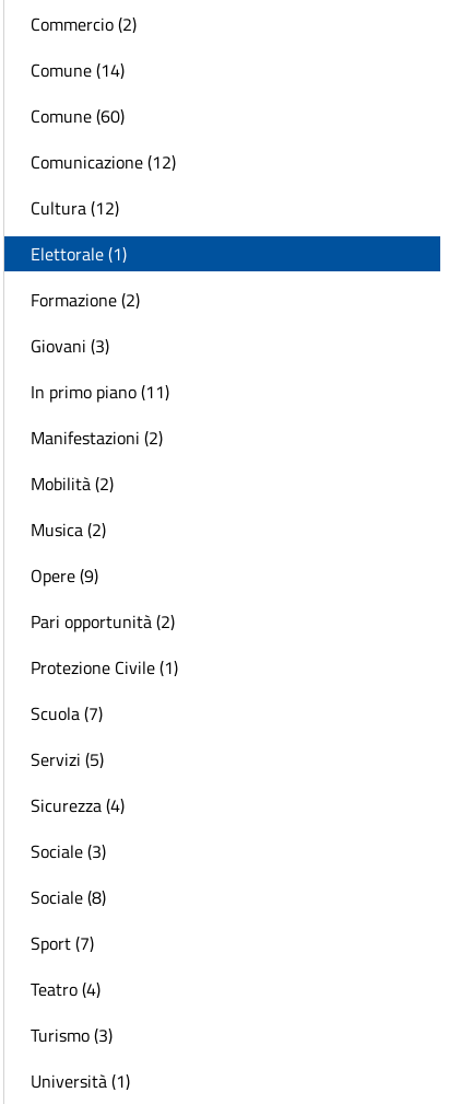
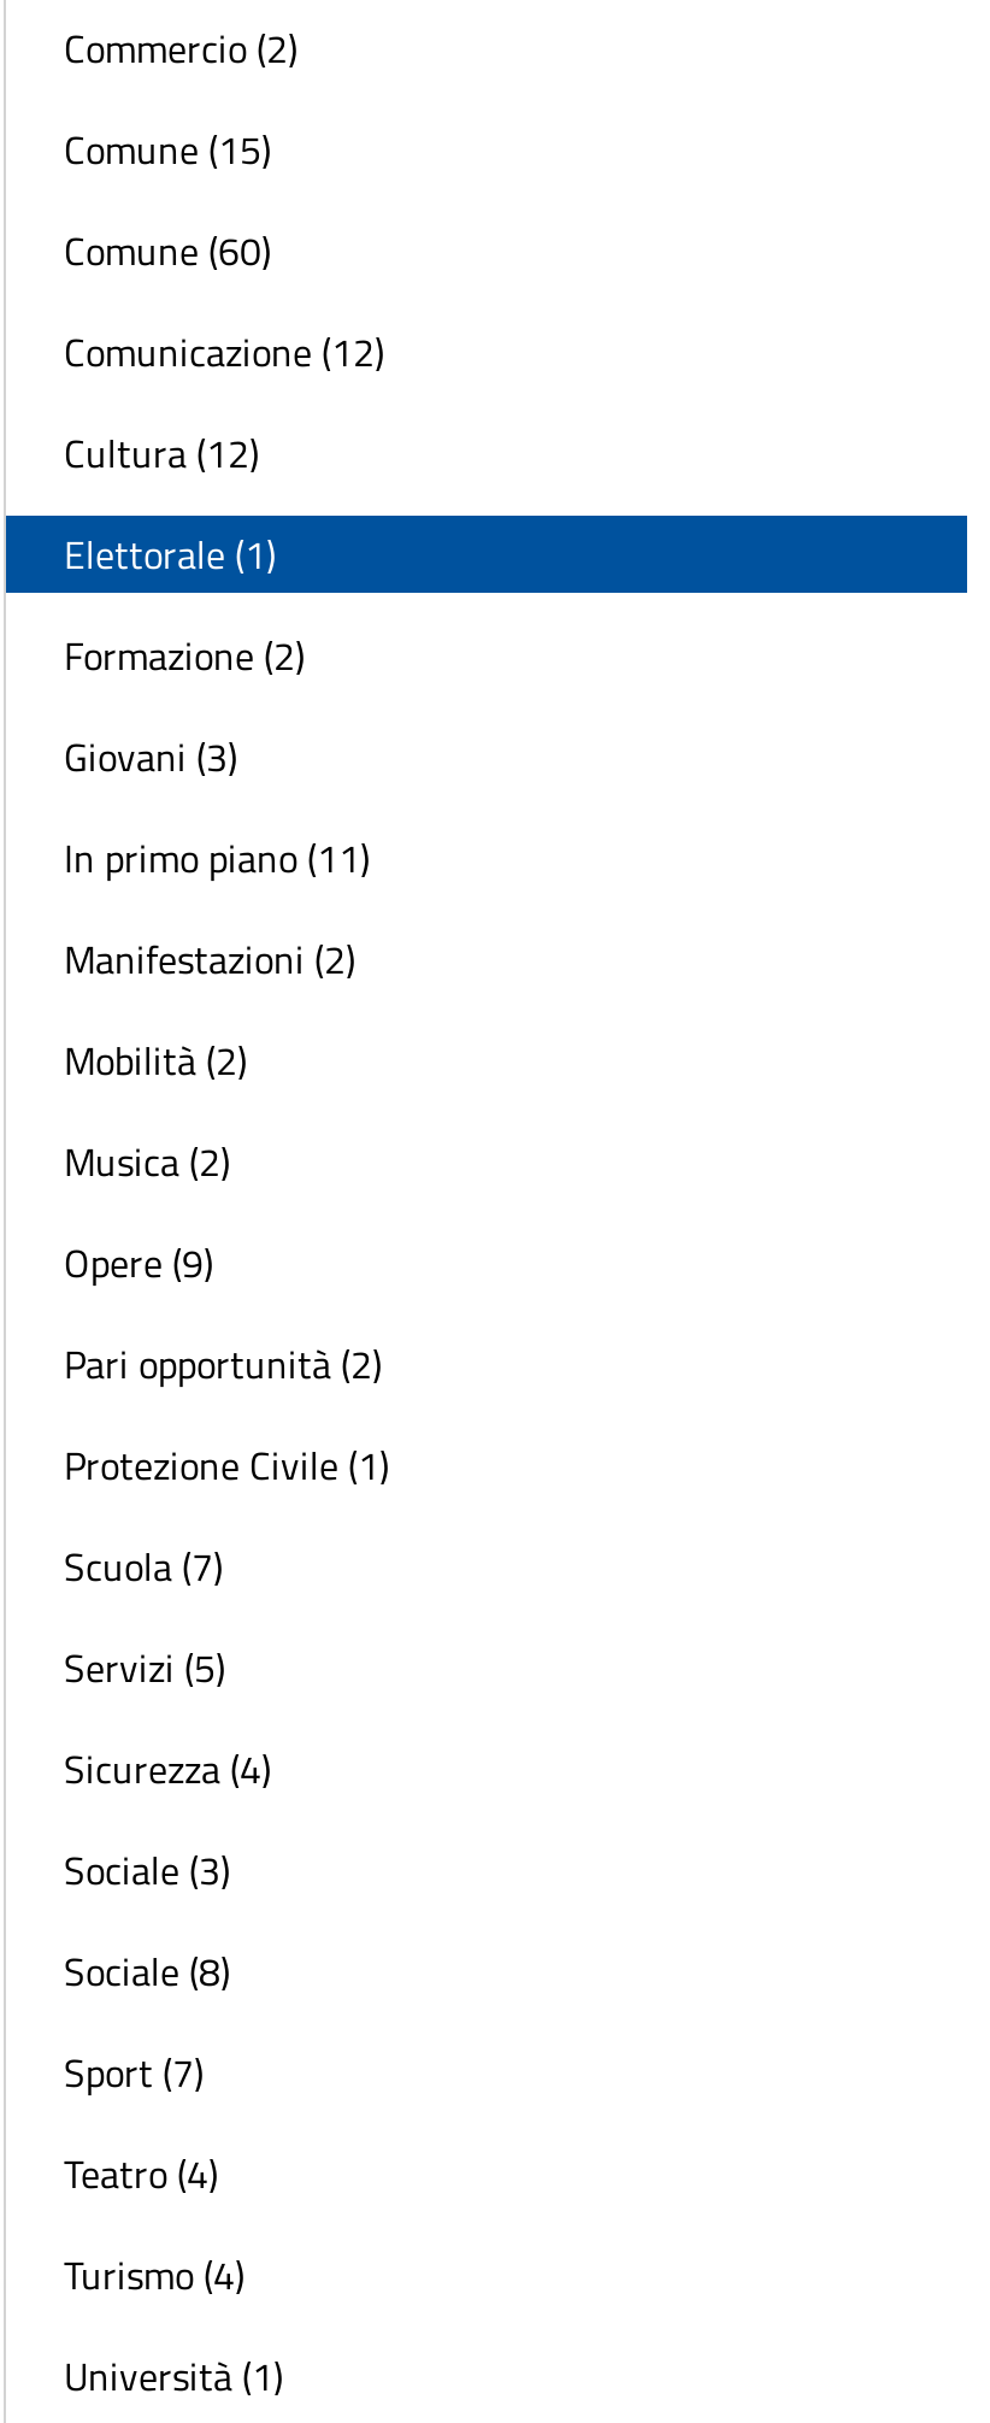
[31,57,125,83] Comune (14) -> [64,120,271,178] Comune (15)
[31,1022,113,1048] Turismo (3) -> [64,2245,244,2303] Turismo (4)

